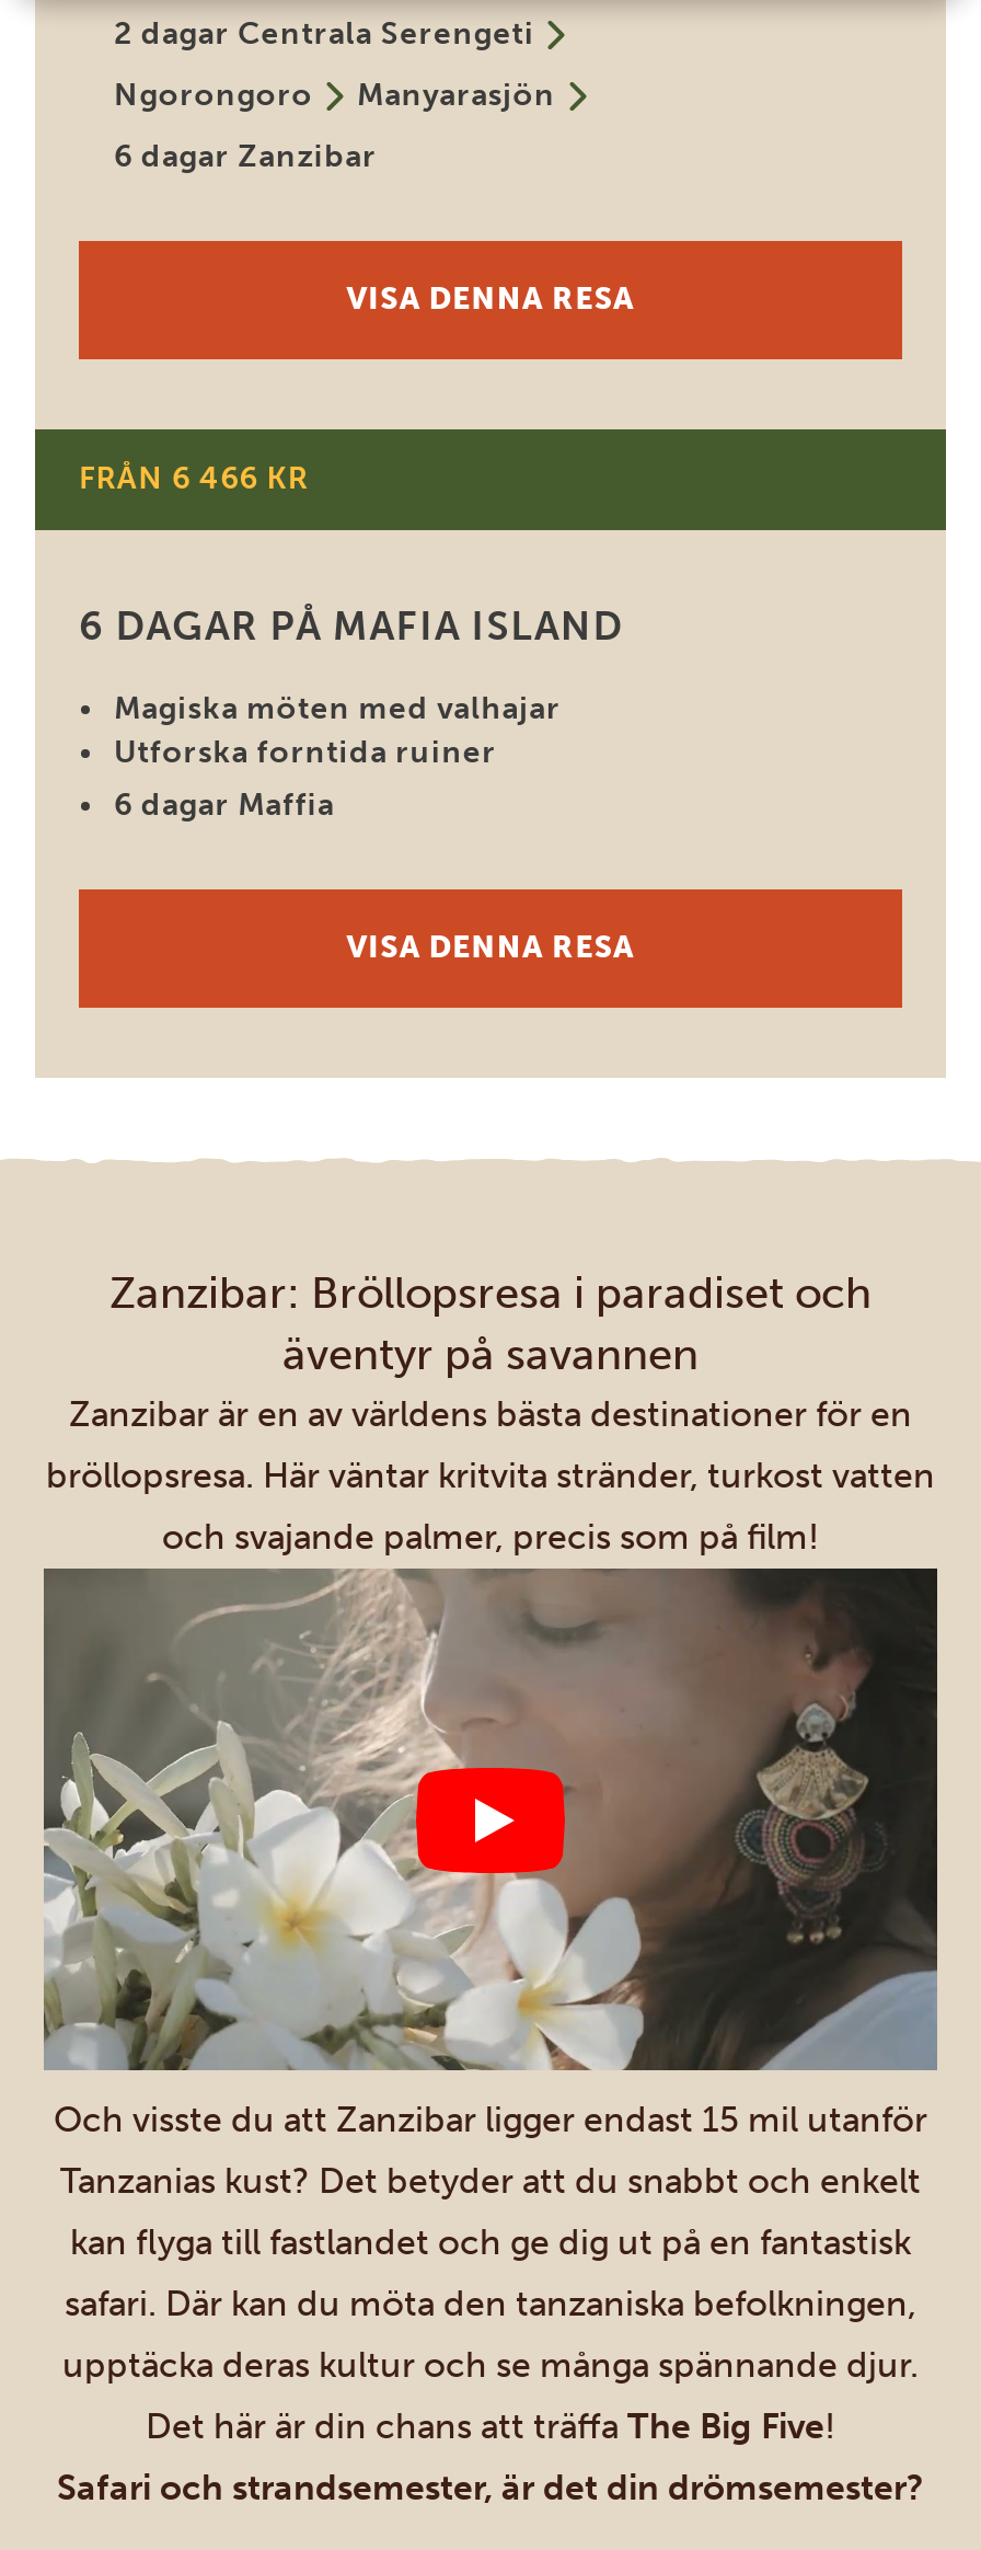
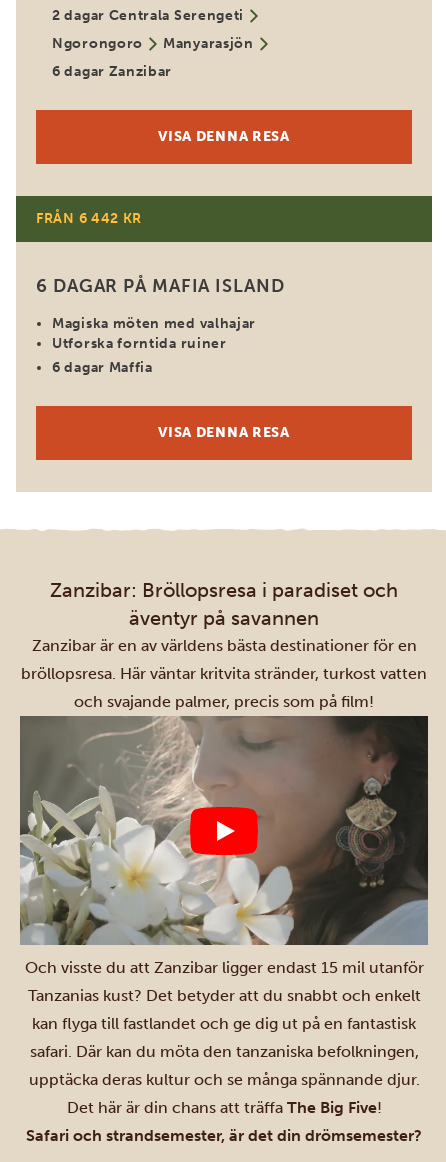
[79,460,309,497] FRÅN 6 466 KR -> [36,210,142,227] FRÅN 6 442 KR

